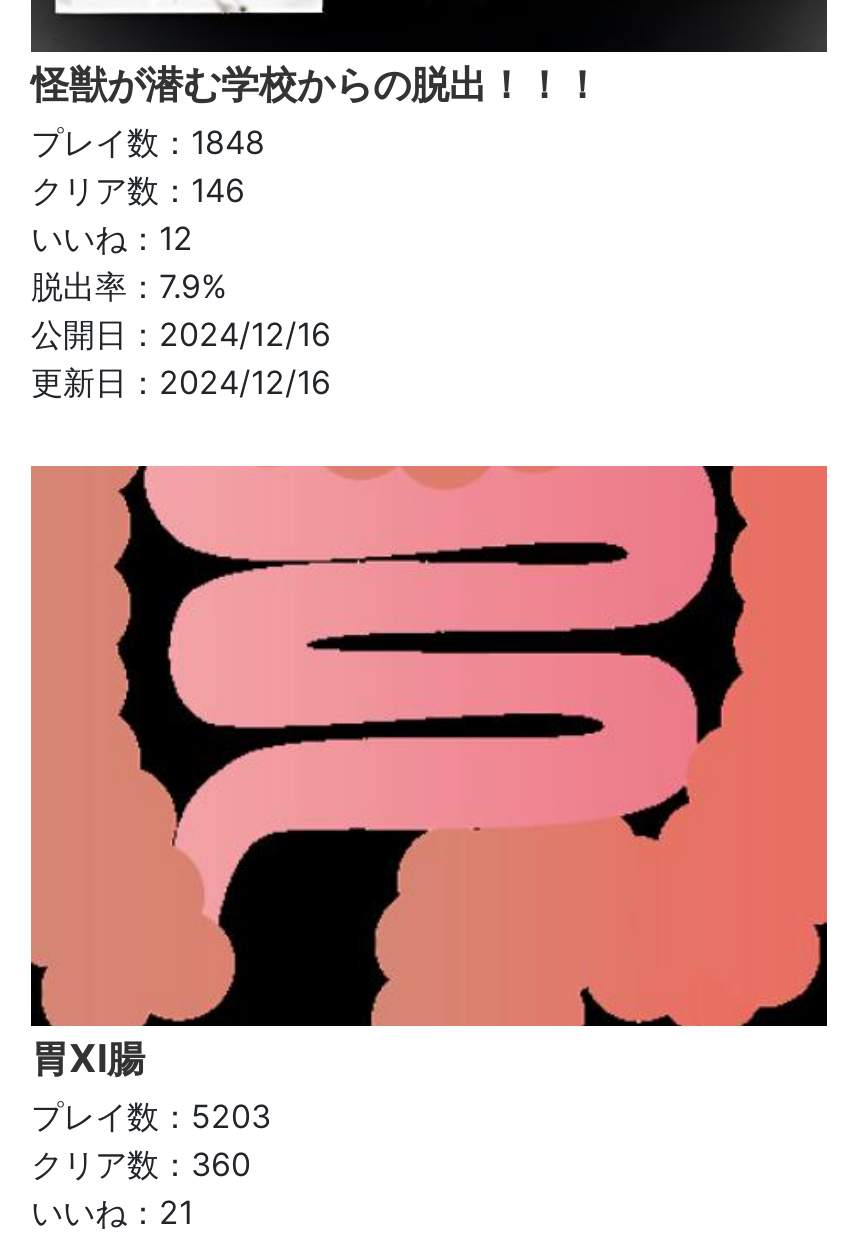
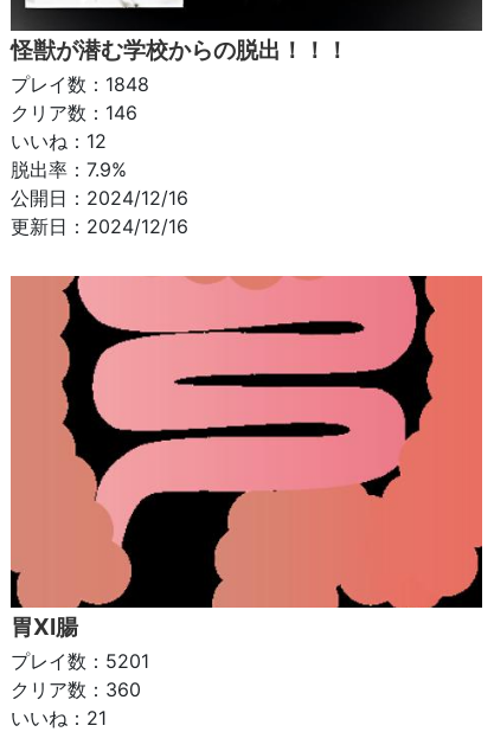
[31,1095,271,1135] プレイ数：5203 -> [11,649,149,672] プレイ数：5201

